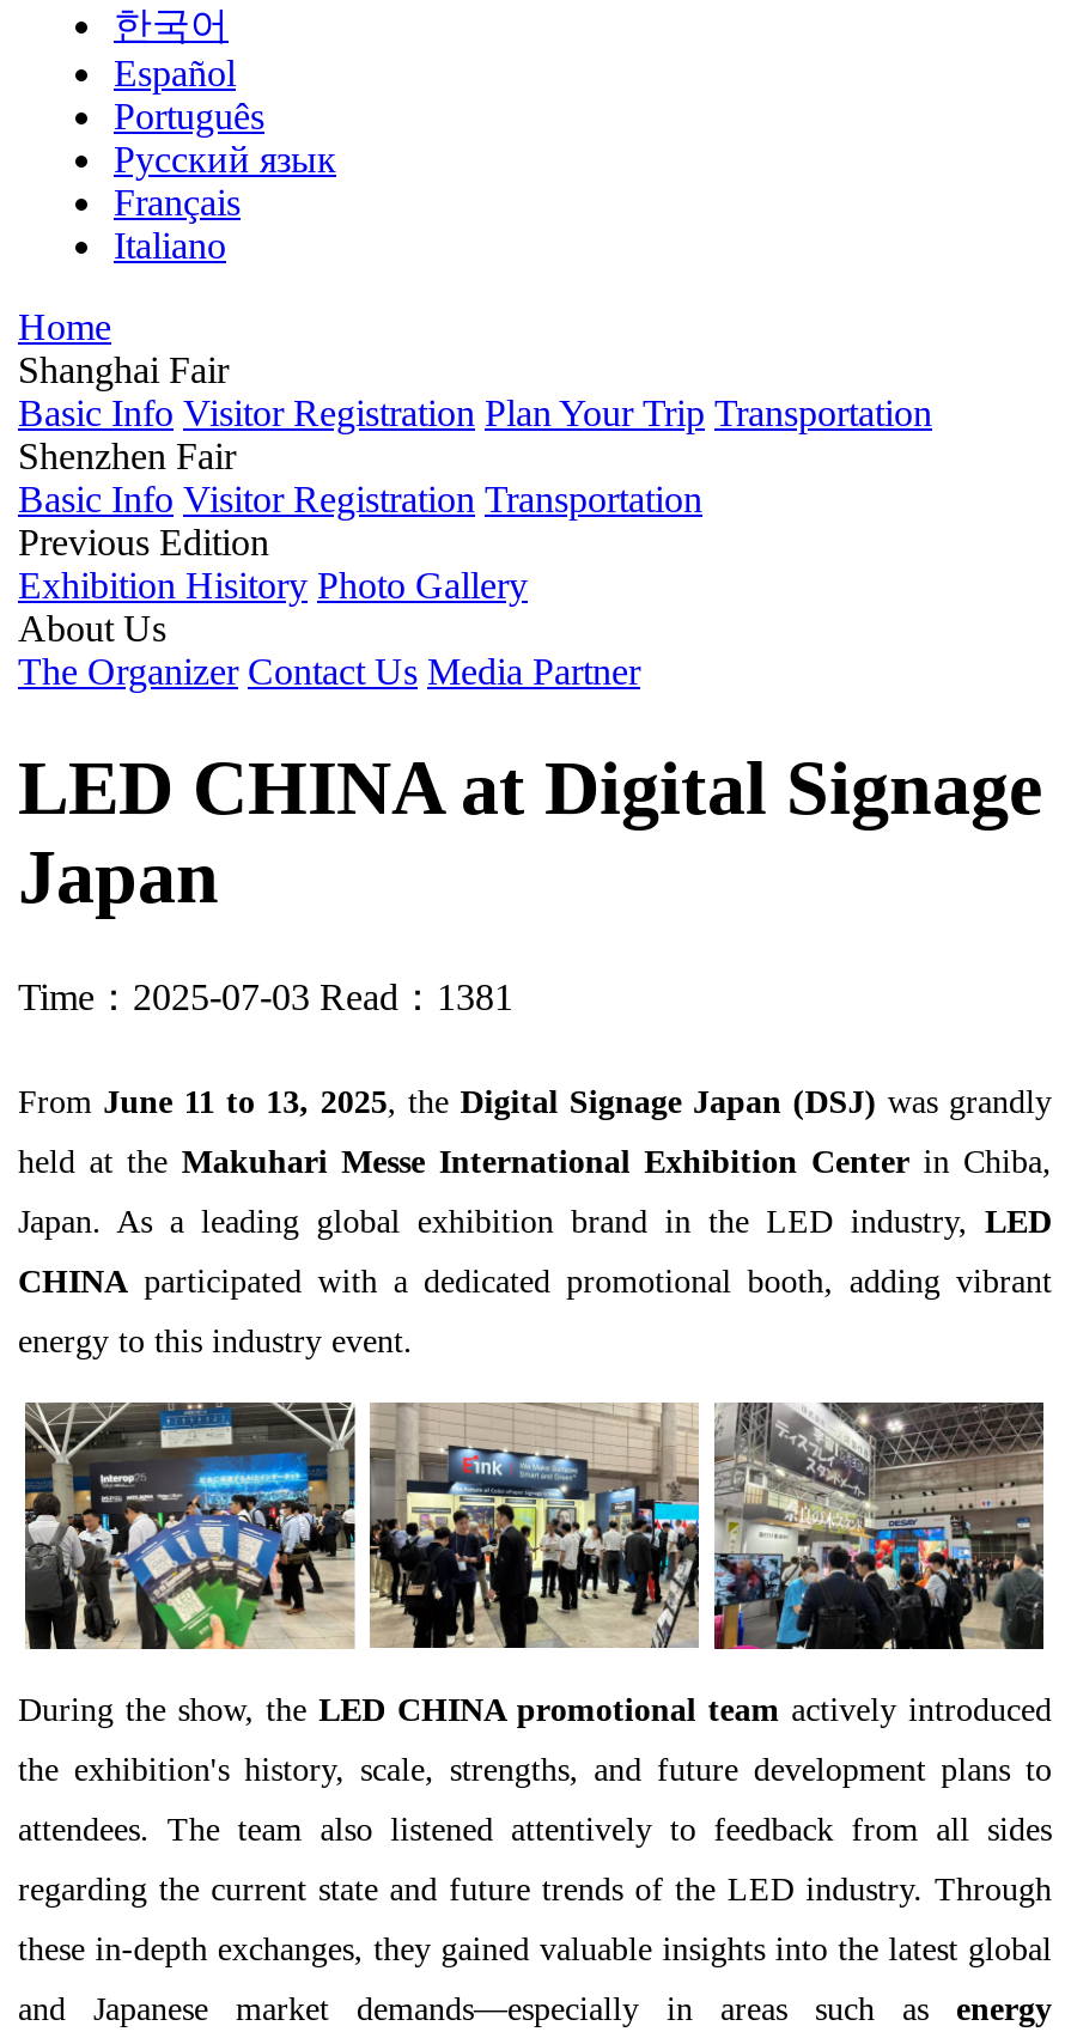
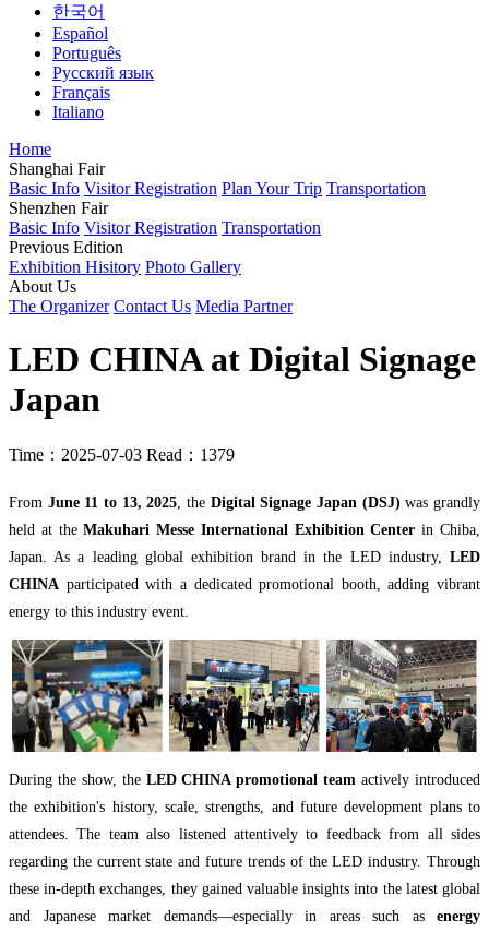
[18,976,513,1017] Time：2025-07-03 Read：1381 -> [9,445,235,464] Time：2025-07-03 Read：1379

